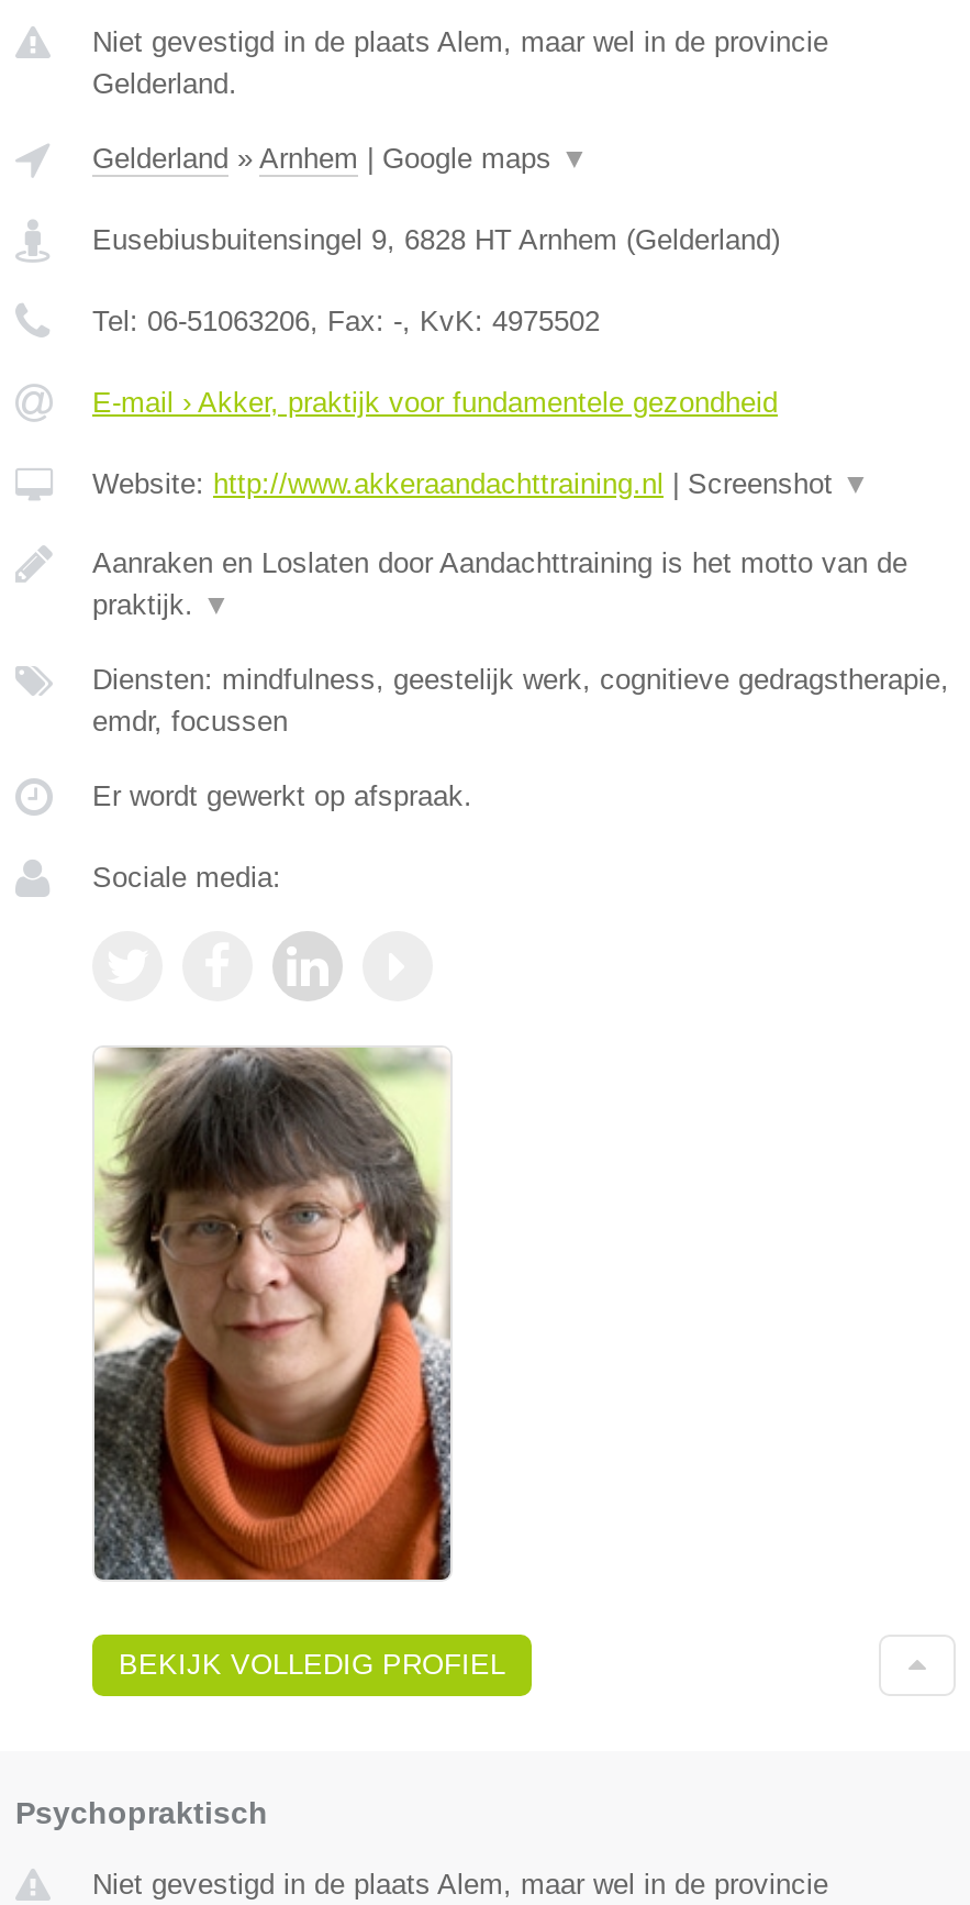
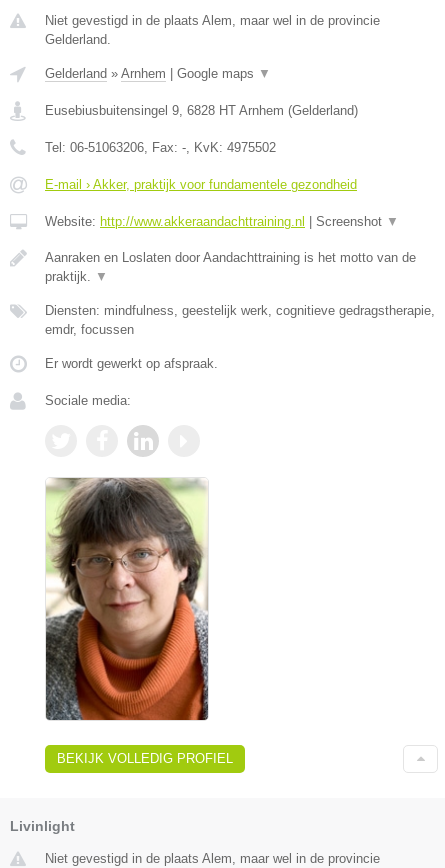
[15,1794,268,1829] Psychopraktisch -> [10,818,75,834] Livinlight

